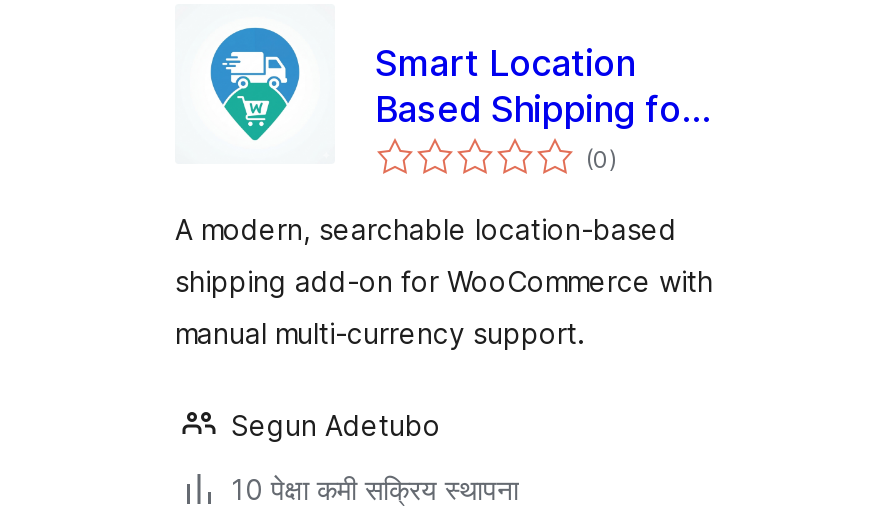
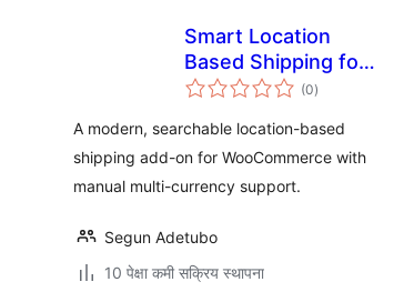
[209,24,301,142] [image] -> none

